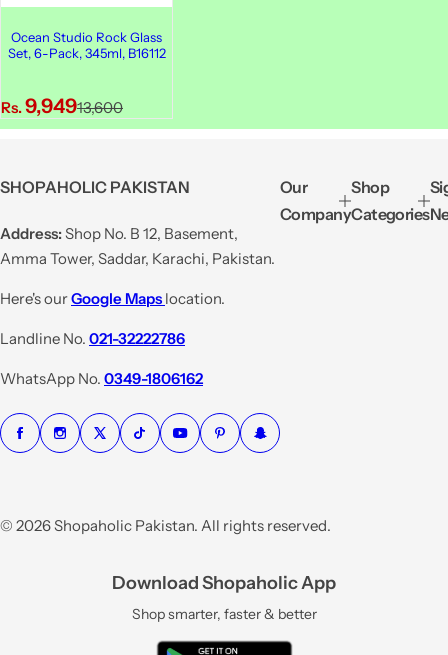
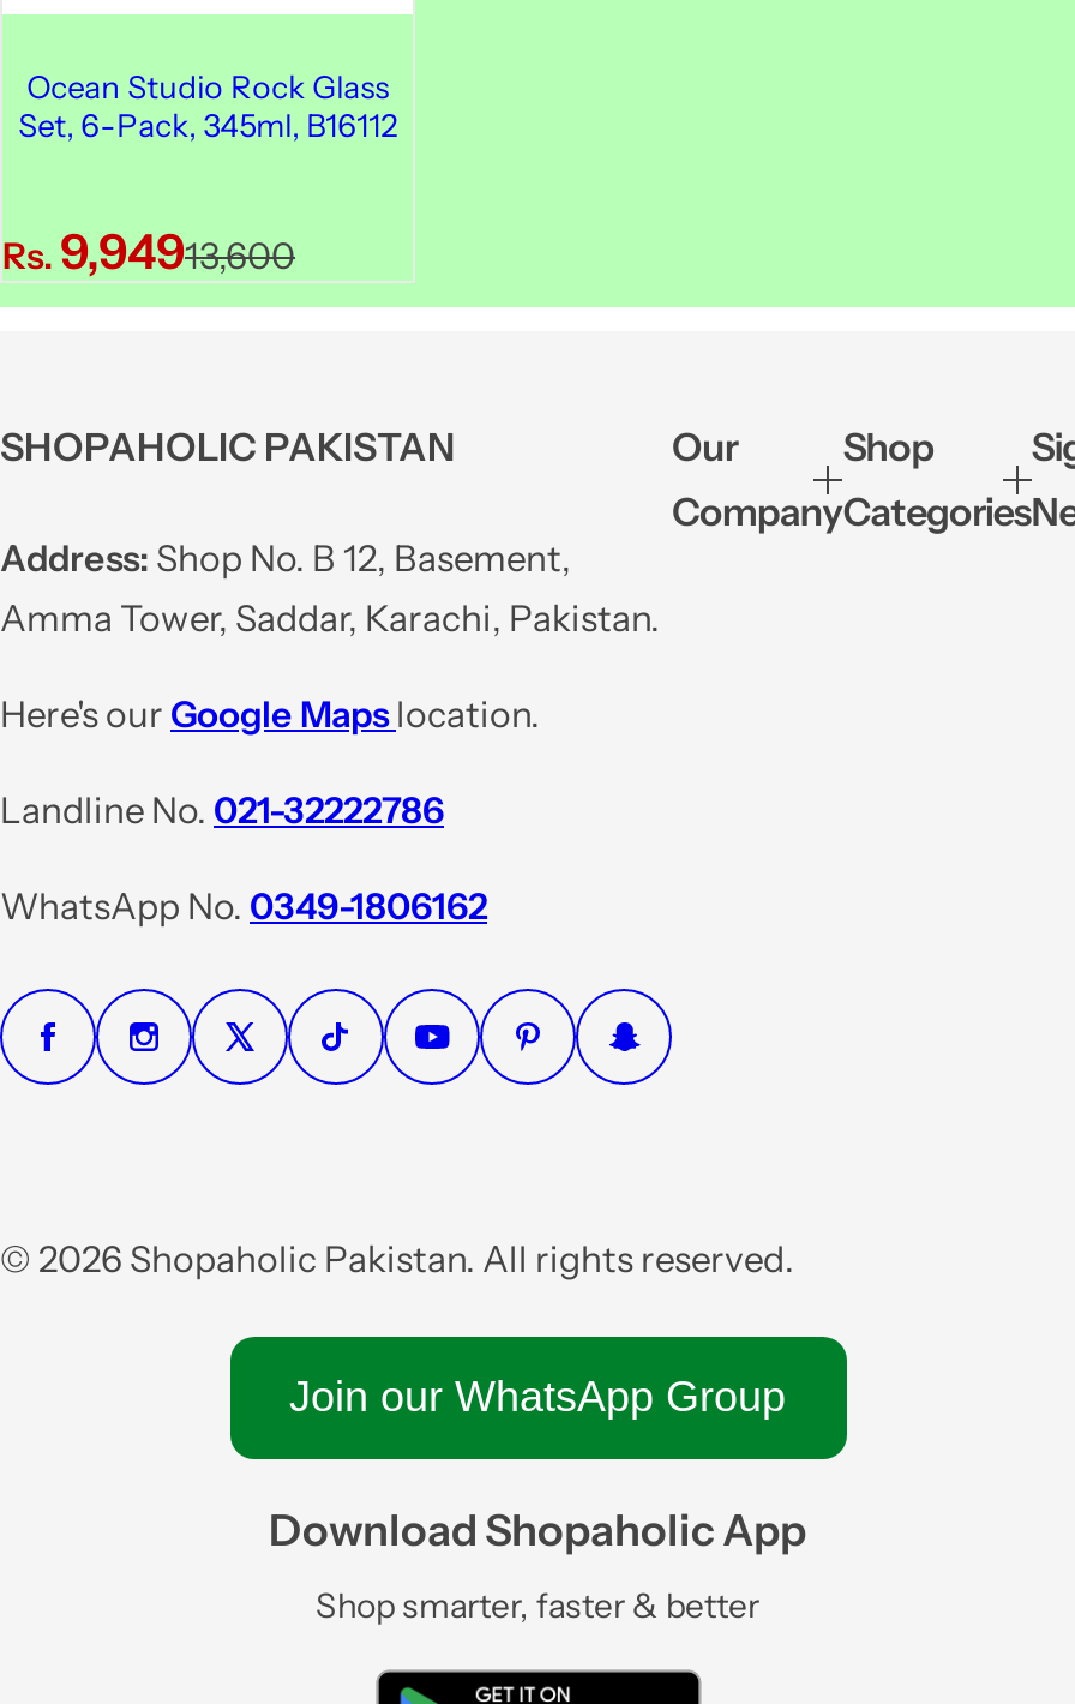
none -> [289,1373,786,1421] Join our WhatsApp Group

